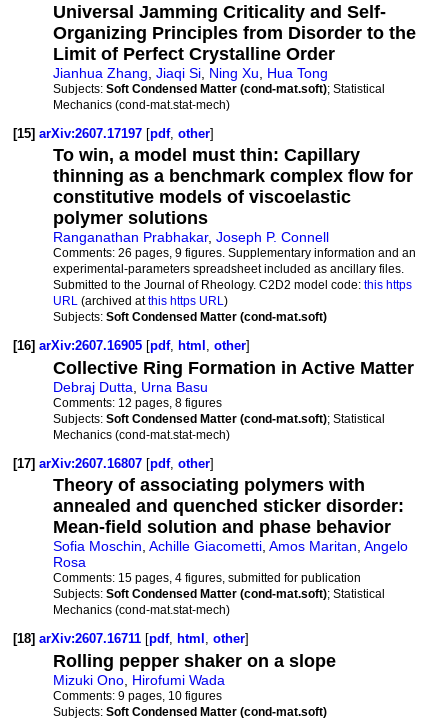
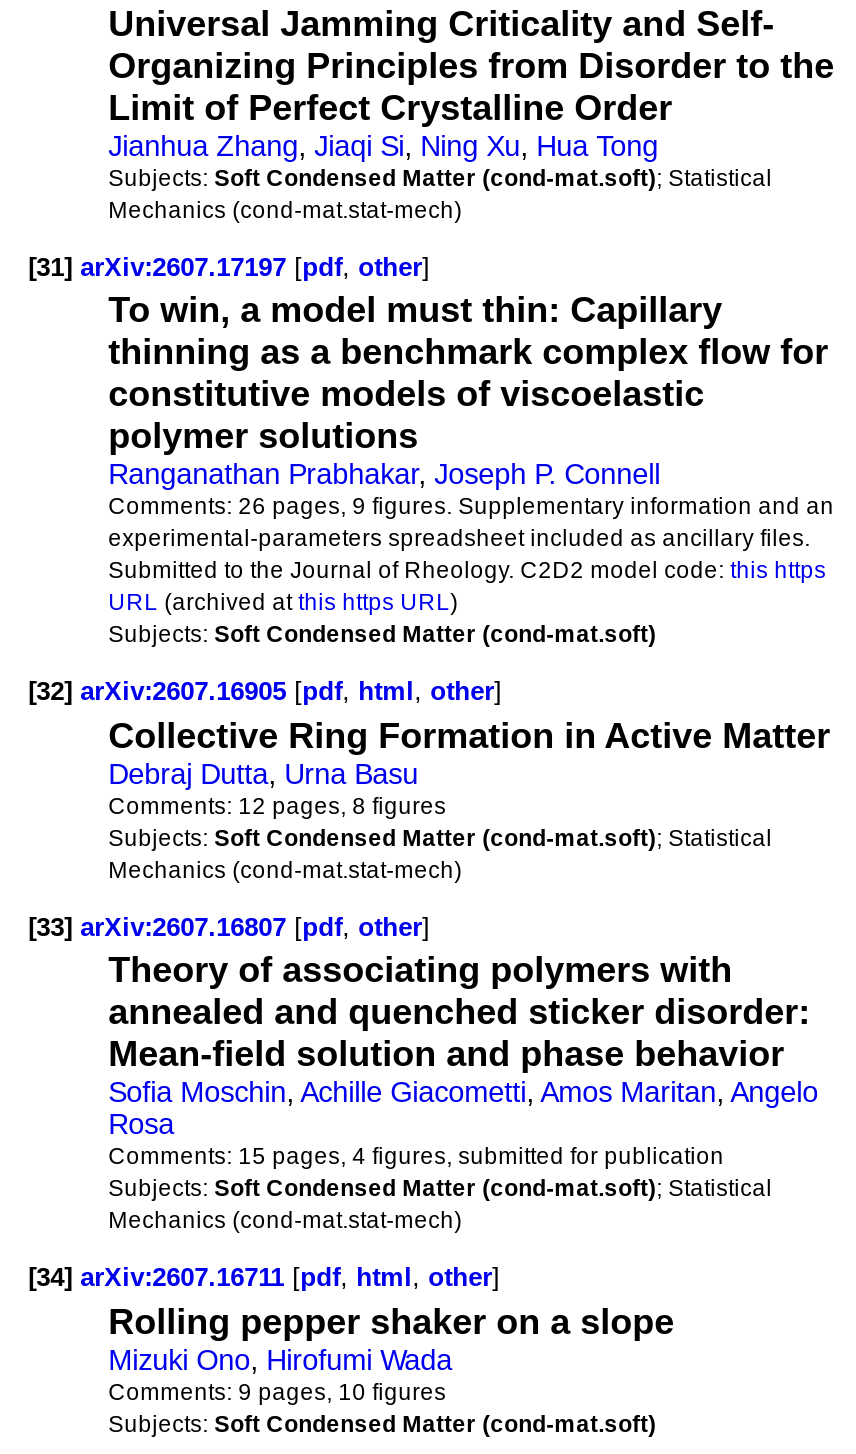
[13,126,214,141] [15] arXiv:2607.17197 [pdf, other] -> [28,252,430,282] [31] arXiv:2607.17197 [pdf, other]
[13,338,250,353] [16] arXiv:2607.16905 [pdf, html, other] -> [28,677,502,707] [32] arXiv:2607.16905 [pdf, html, other]
[13,456,214,471] [17] arXiv:2607.16807 [pdf, other] -> [28,912,430,942] [33] arXiv:2607.16807 [pdf, other]
[13,631,249,646] [18] arXiv:2607.16711 [pdf, html, other] -> [28,1262,500,1292] [34] arXiv:2607.16711 [pdf, html, other]

